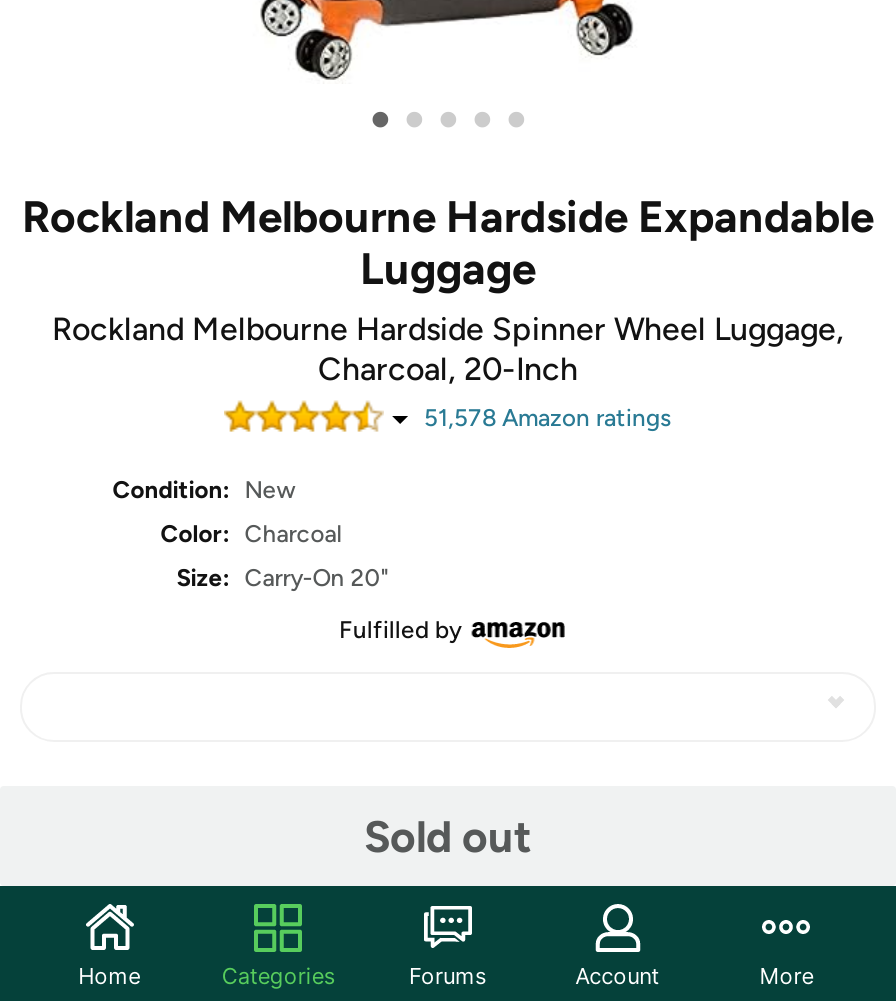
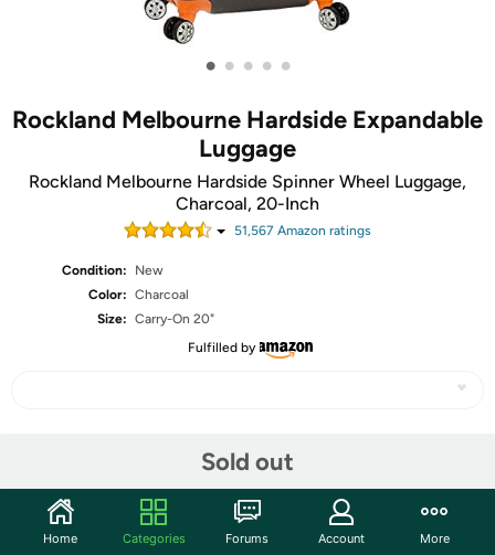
[424,404,672,432] 51,578 Amazon ratings -> [234,223,371,238] 51,567 Amazon ratings

